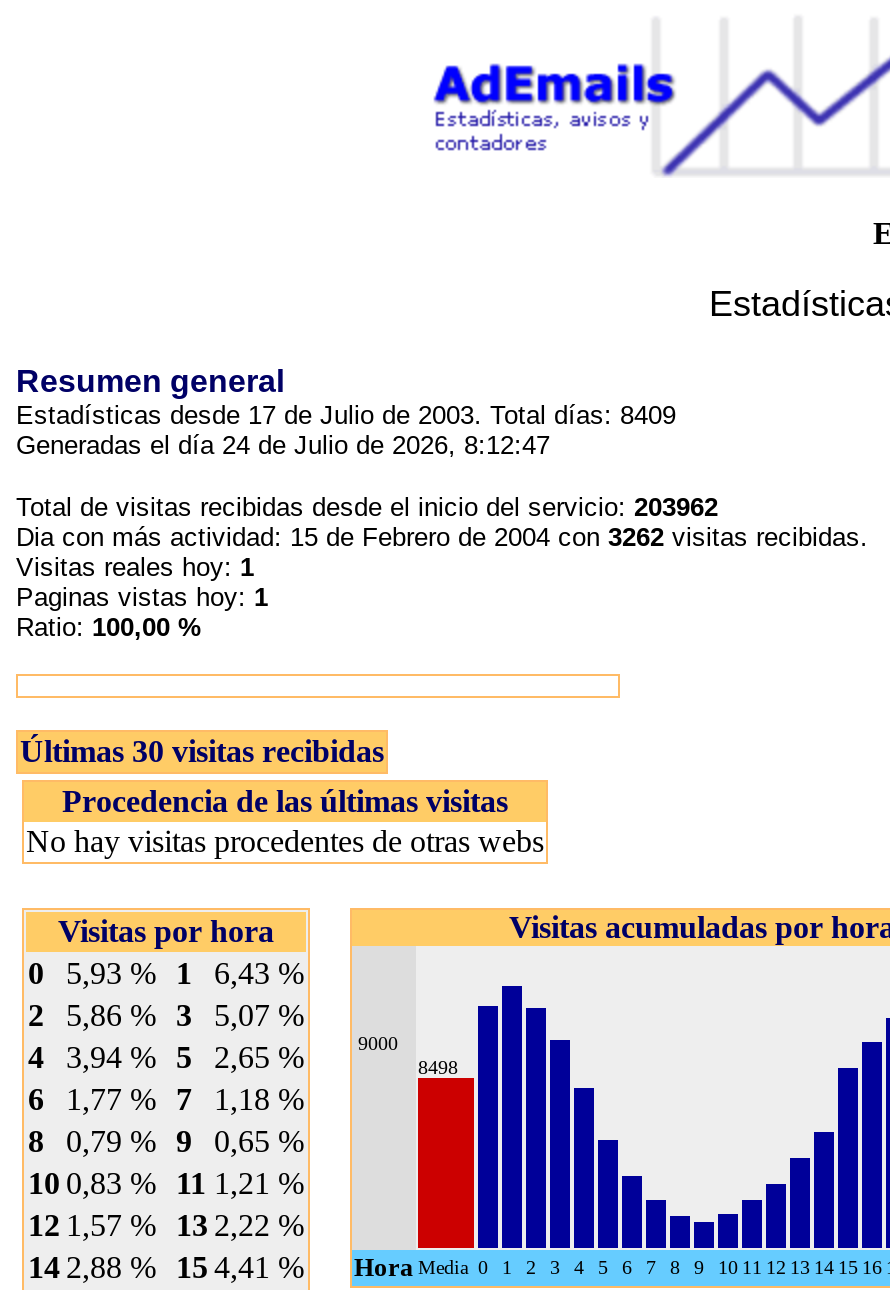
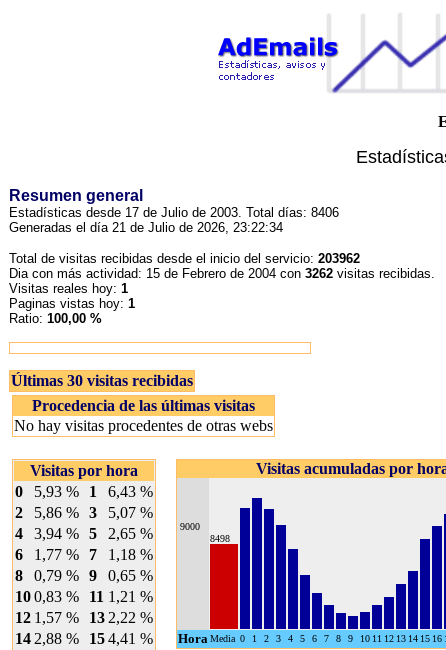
[16,400,676,430] Estadísticas desde 17 de Julio de 2003. Total días: 8409 -> [9,205,339,220] Estadísticas desde 17 de Julio de 2003. Total días: 8406
[16,430,550,460] Generadas el día 24 de Julio de 2026, 8:12:47 -> [9,220,283,235] Generadas el día 21 de Julio de 2026, 23:22:34

